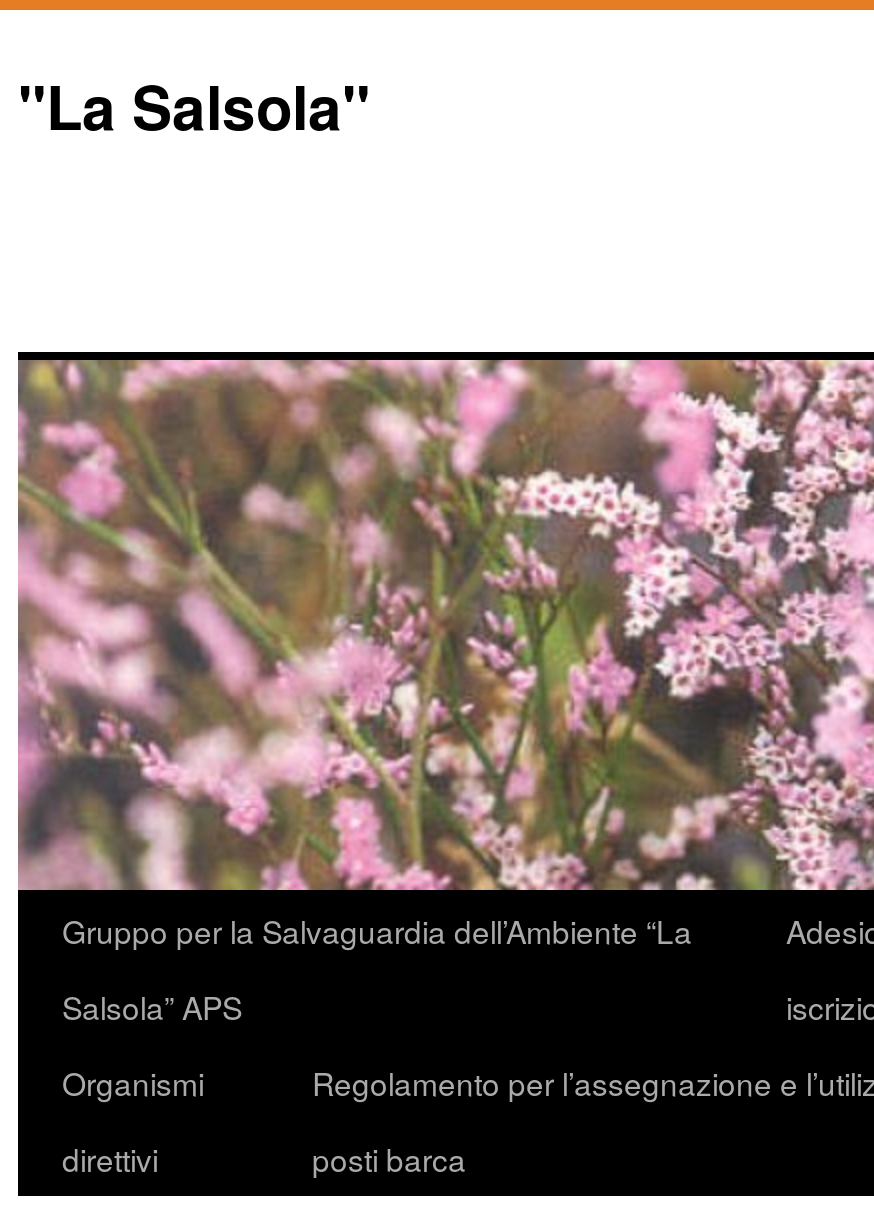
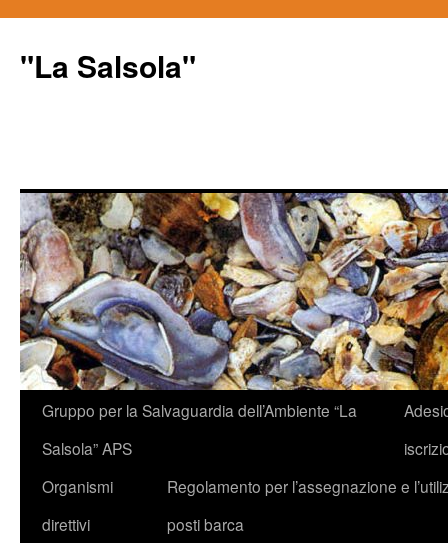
[18,358,868,892] [image] -> [20,192,445,391] [image]

